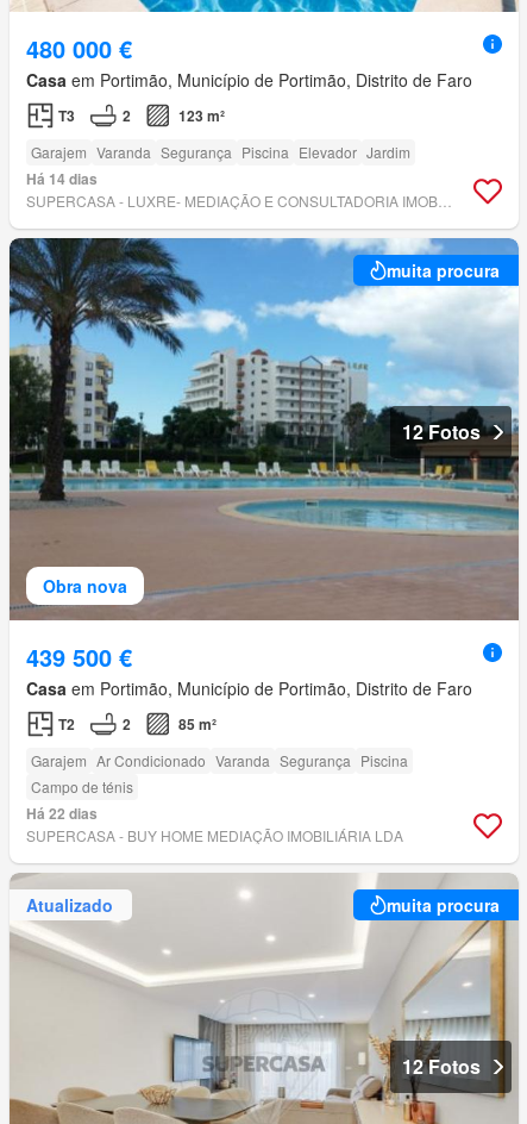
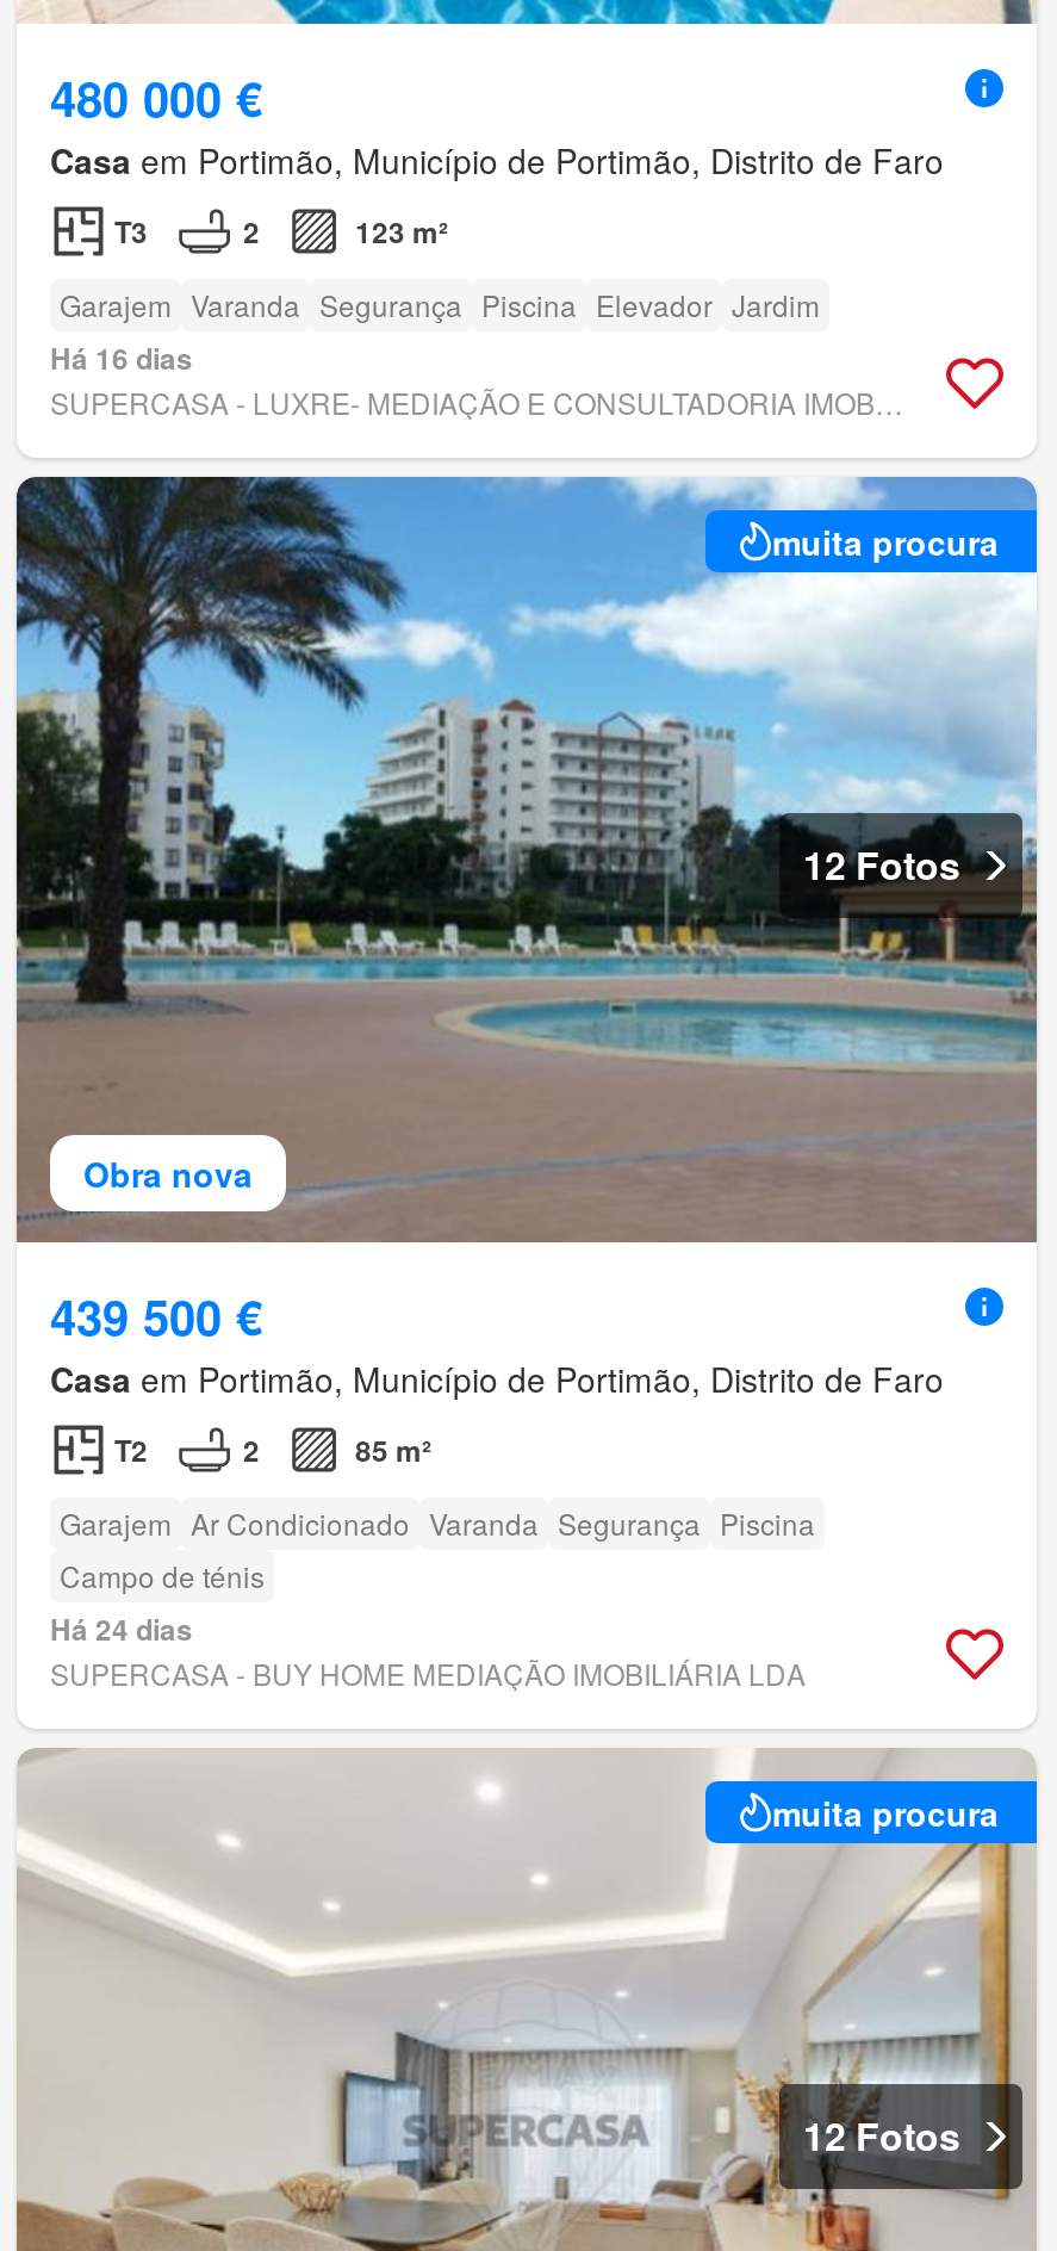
[26,168,98,190] Há 14 dias -> [50,337,193,380] Há 16 dias
[26,803,98,824] Há 22 dias -> [50,1608,193,1651] Há 24 dias
[26,893,113,917] Atualizado -> none

